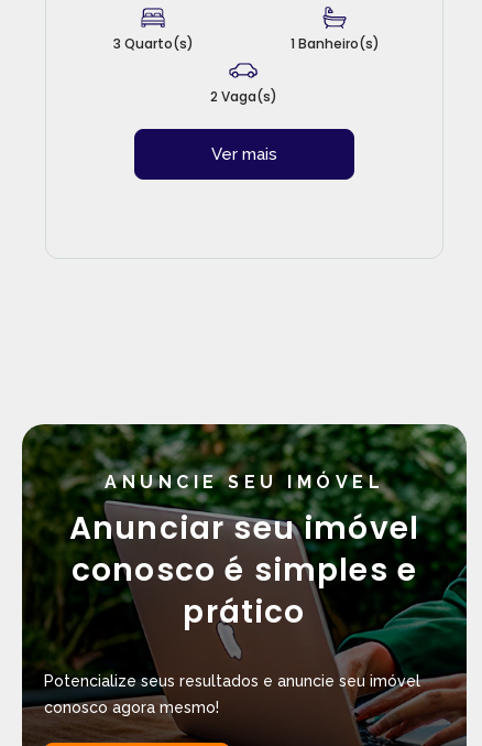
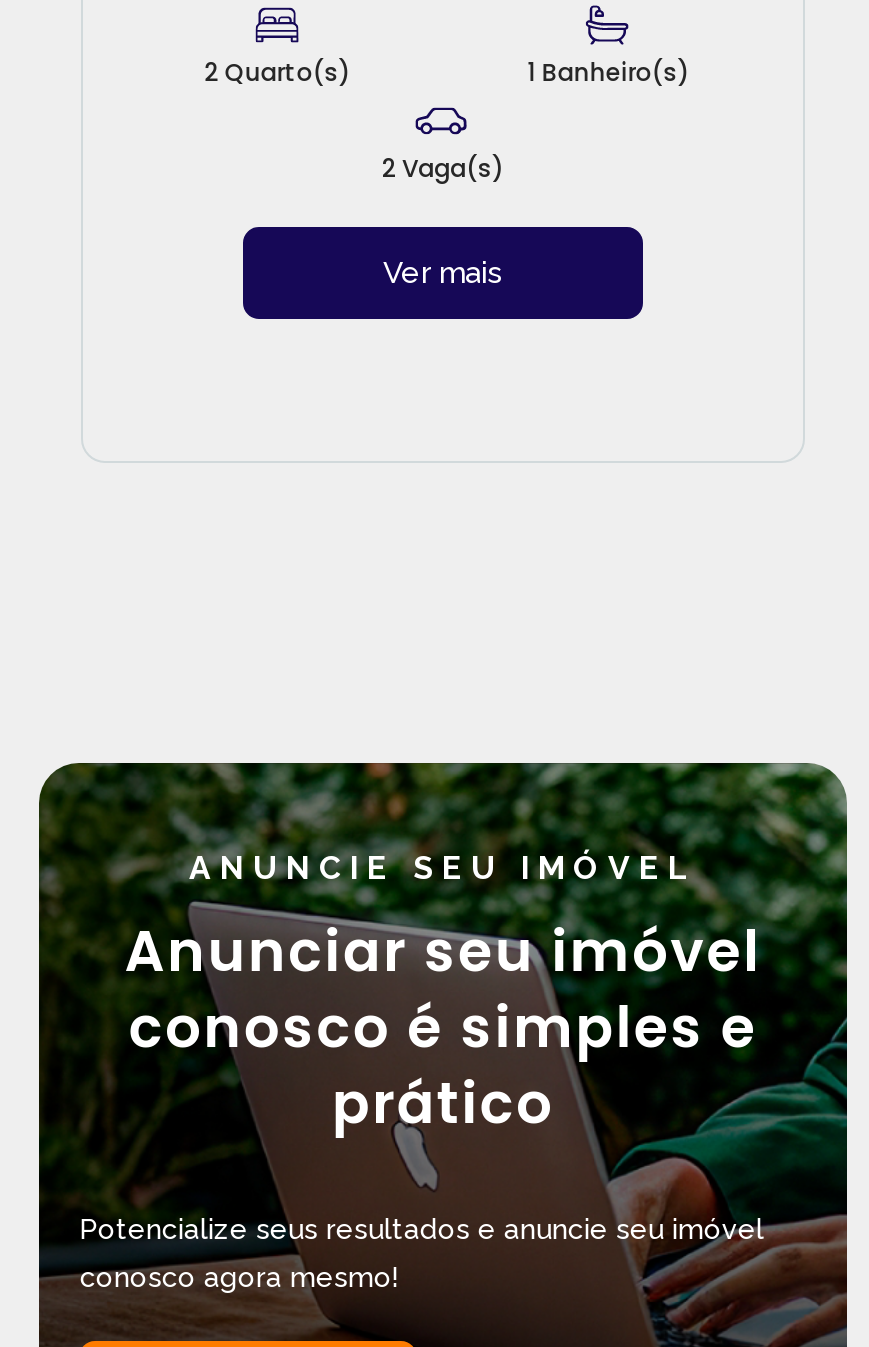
[113,34,193,53] 3 Quarto(s) -> [205,55,351,89] 2 Quarto(s)

